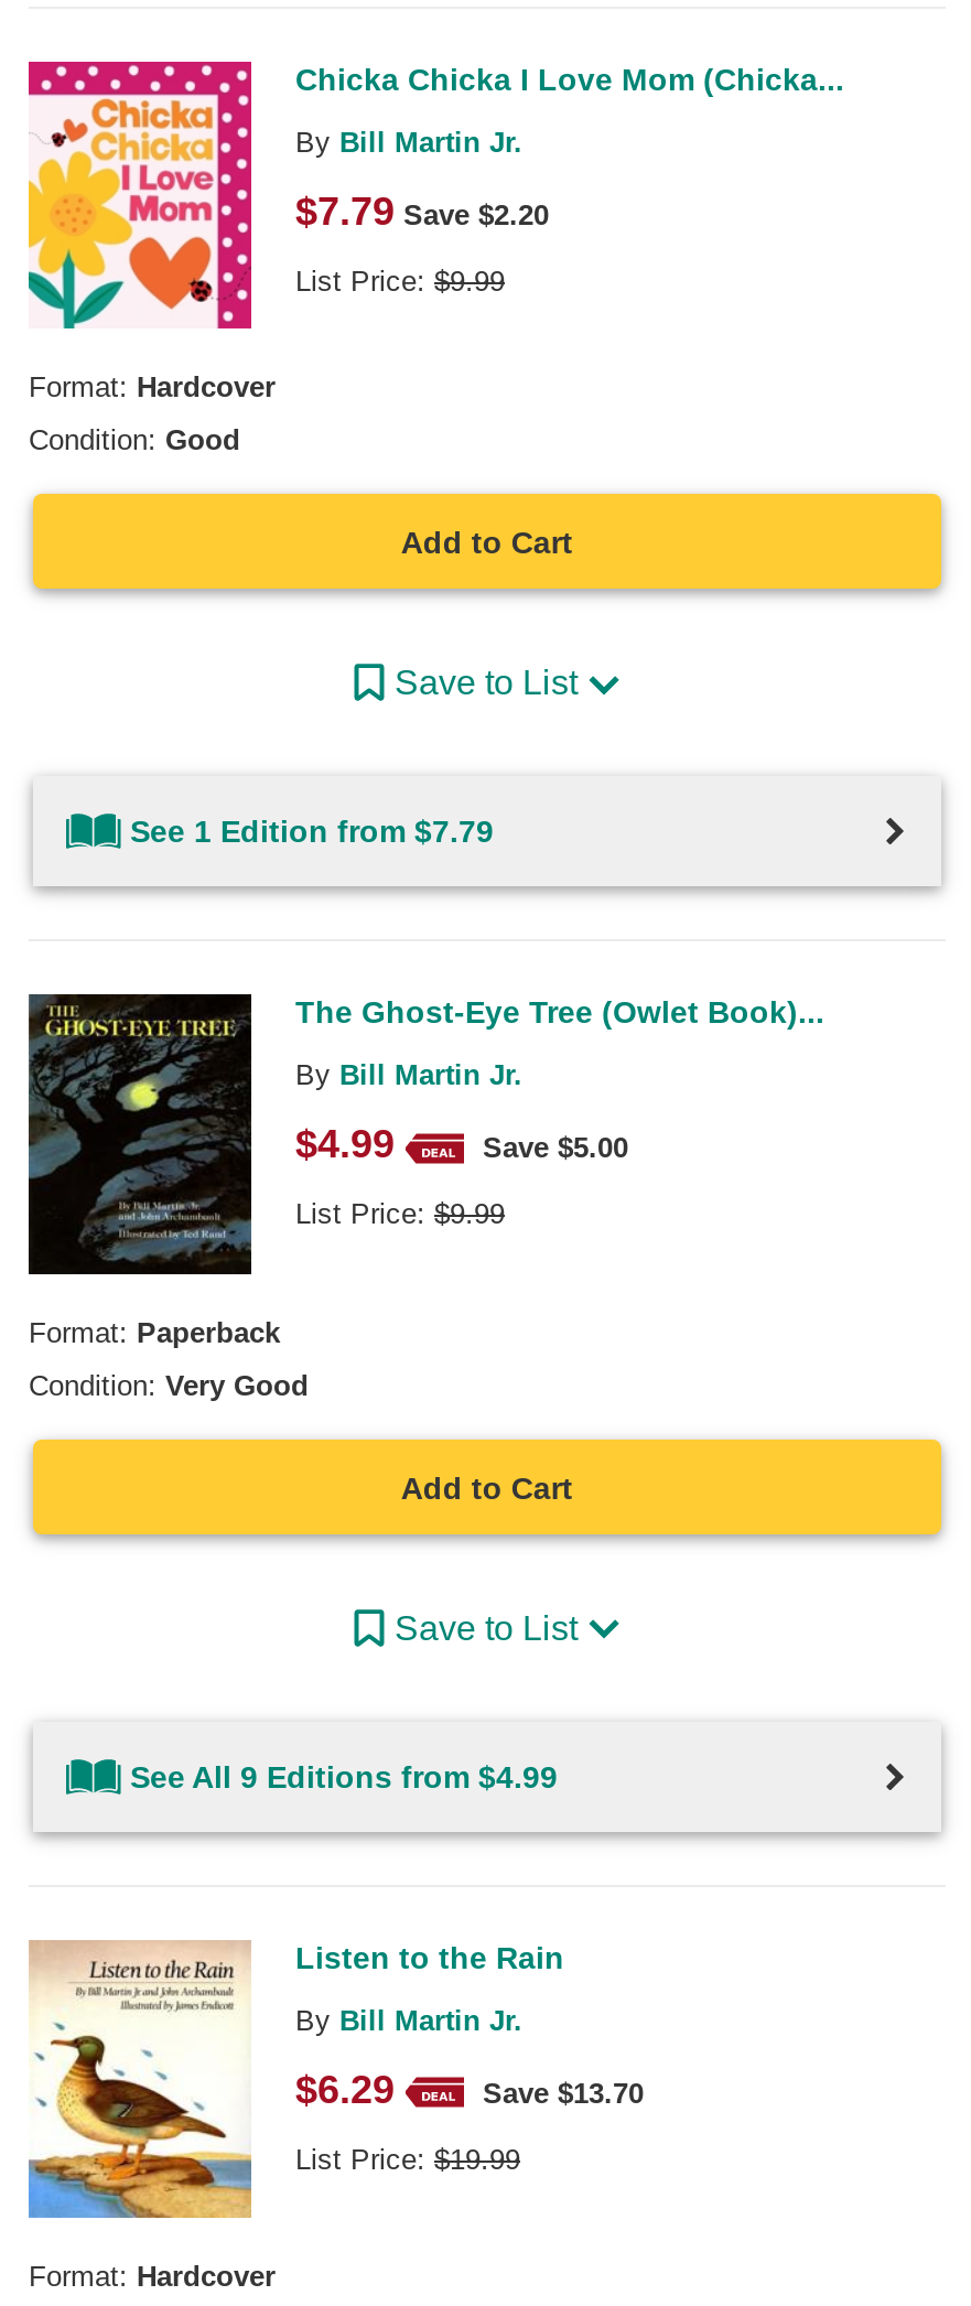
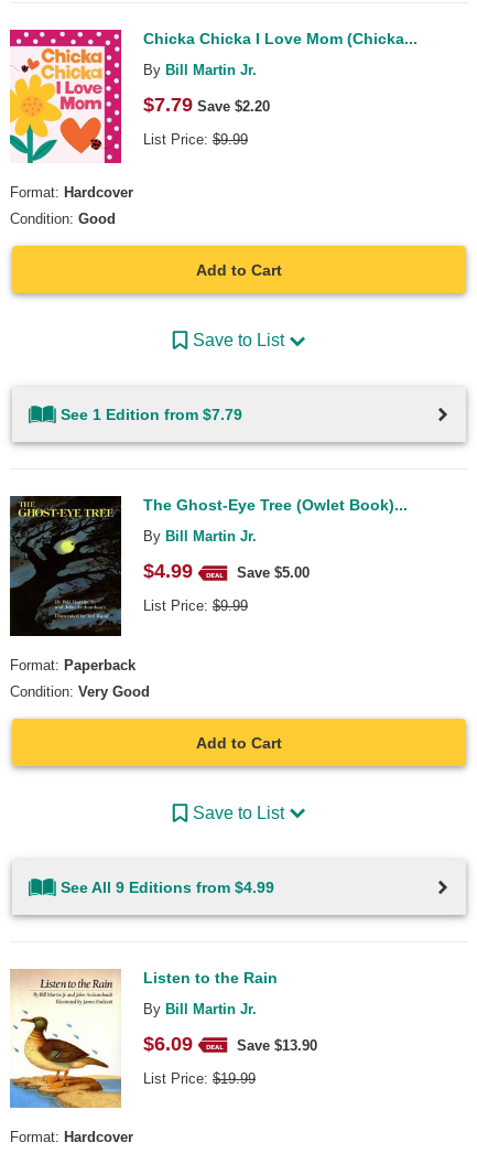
[295,2067,395,2111] $6.29 -> [143,1032,193,1054] $6.09
[483,2076,644,2109] Save $13.70 -> [237,1037,317,1053] Save $13.90

